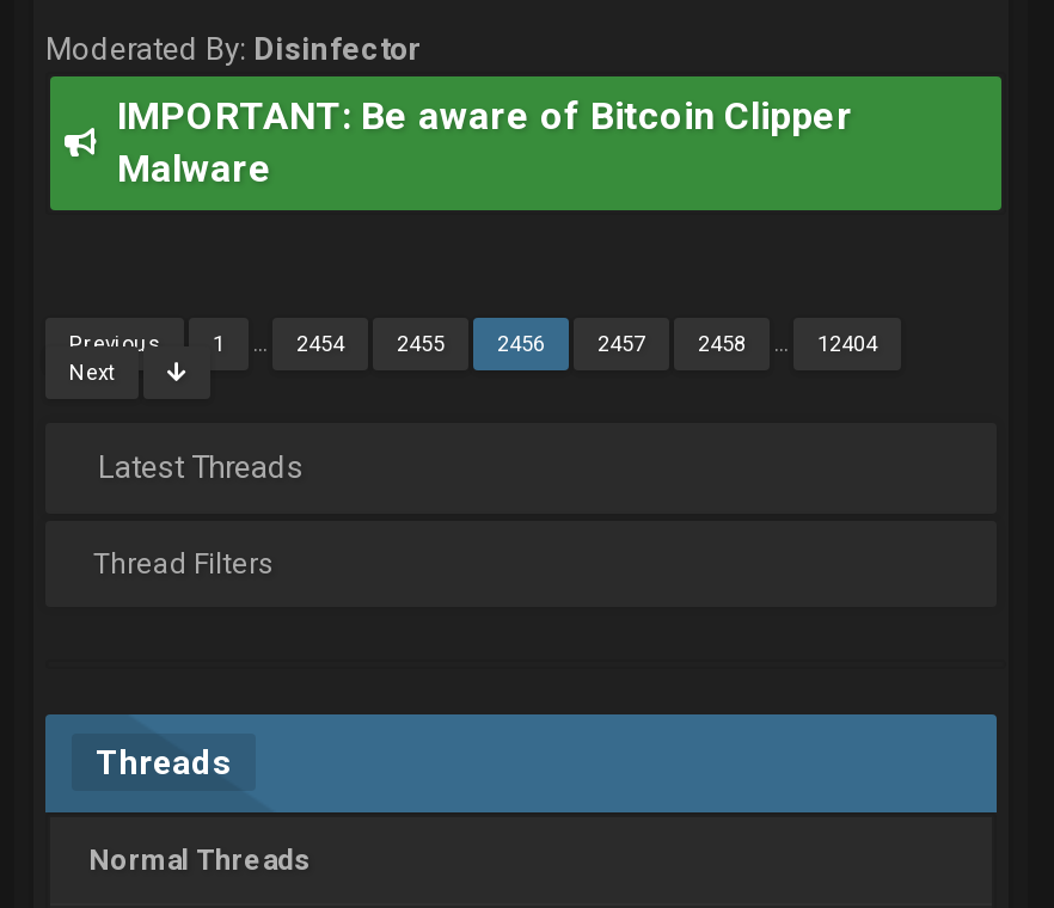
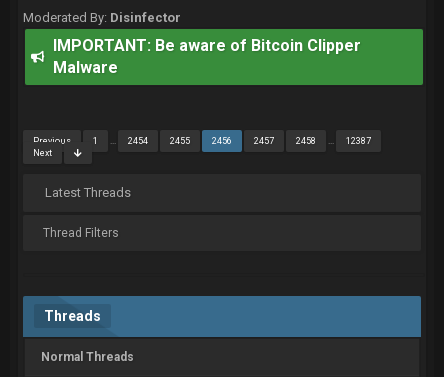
[817,332,877,356] 12404 -> [346,136,371,146] 12387

